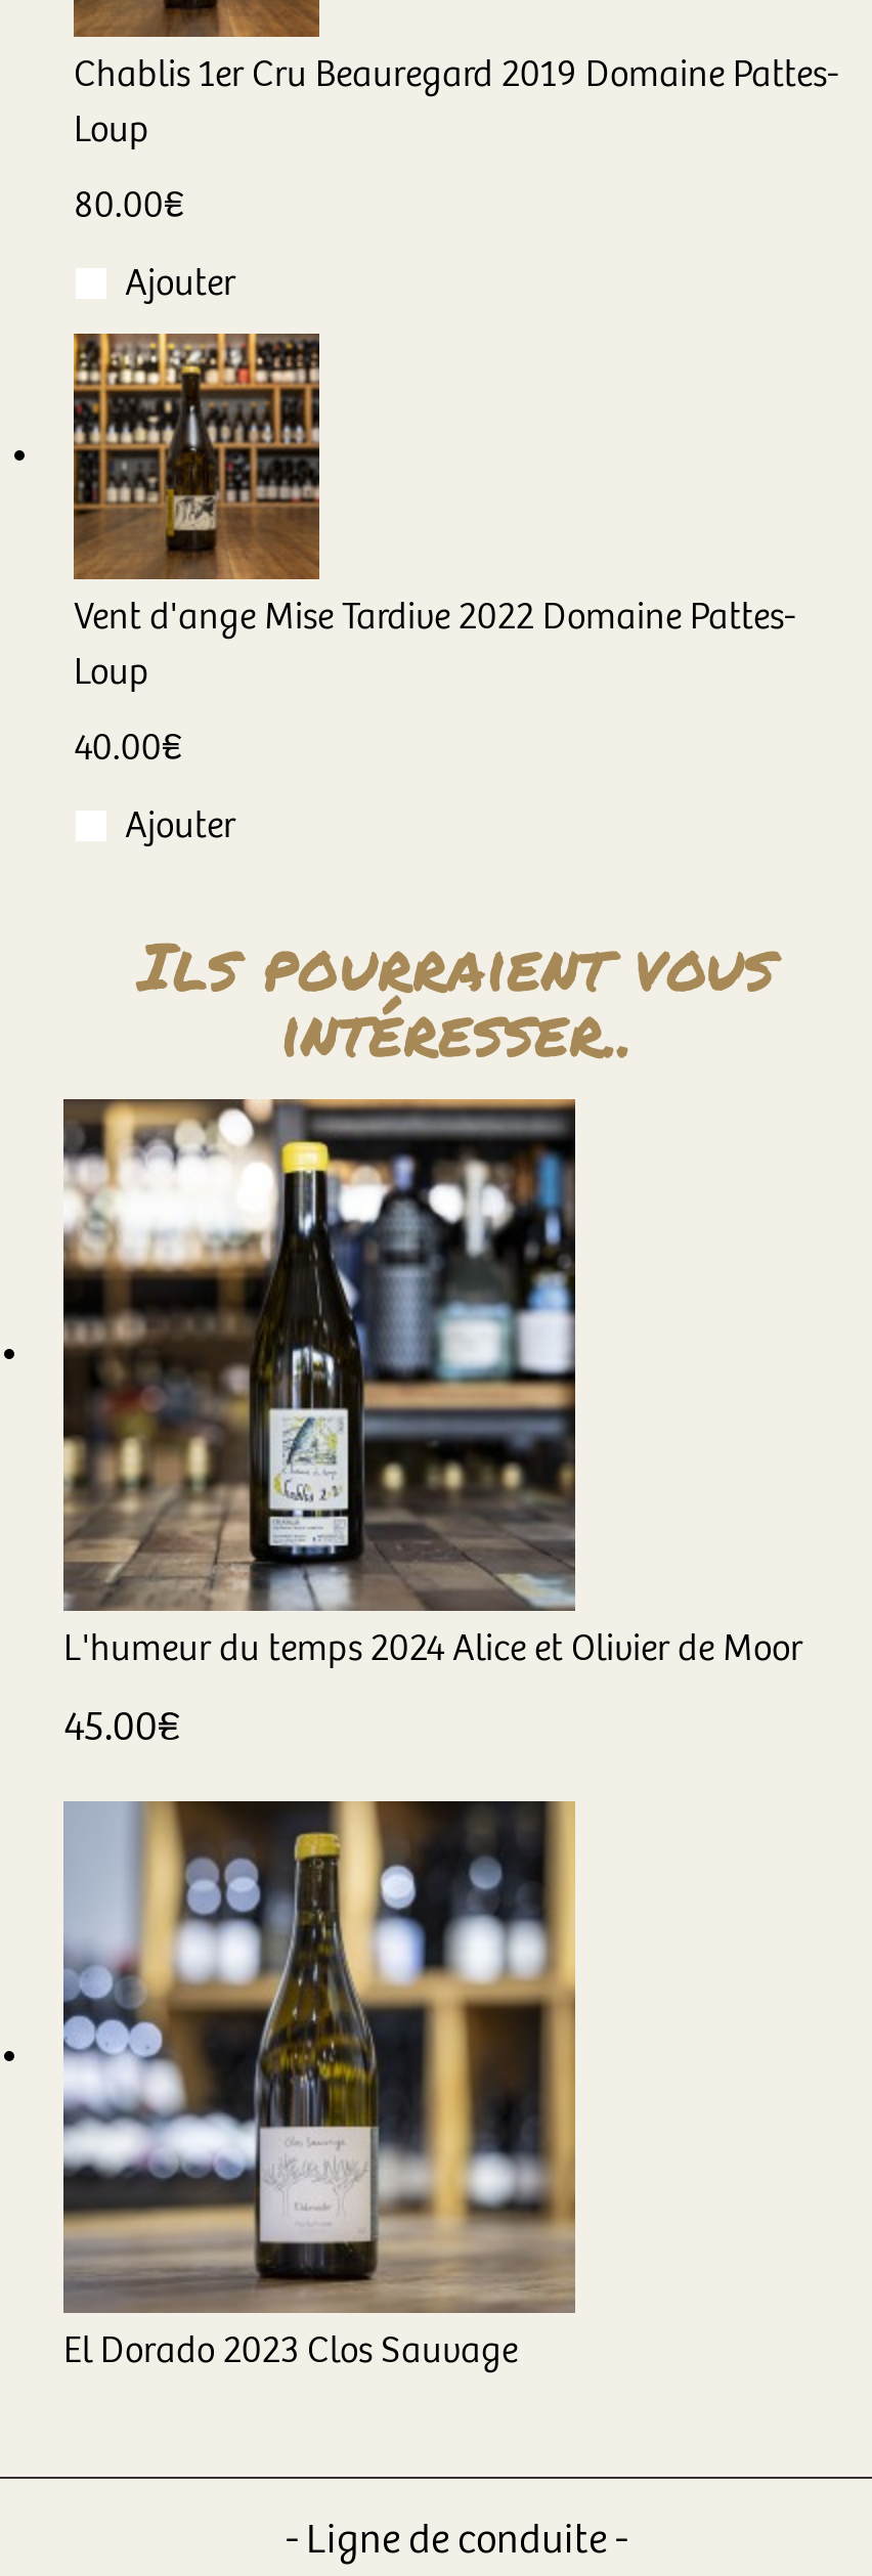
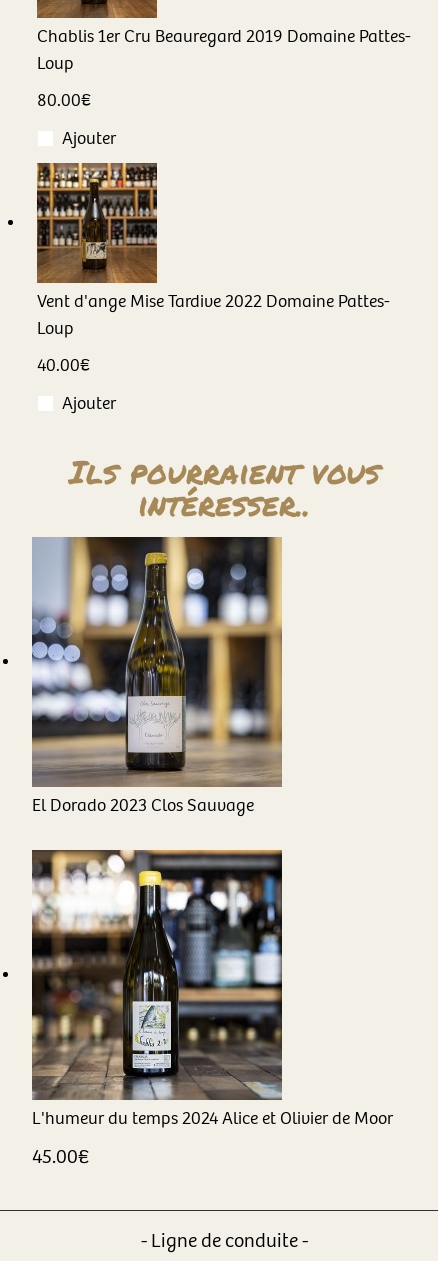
moved [59,1095,802,1752] -> [30,848,393,1169]: [image] | L'humeur du temps 2024 Alice et Olivier de Moor | 45.00€
moved [61,1799,577,2372] -> [31,536,283,816]: [image] | El Dorado 2023 Clos Sauvage

